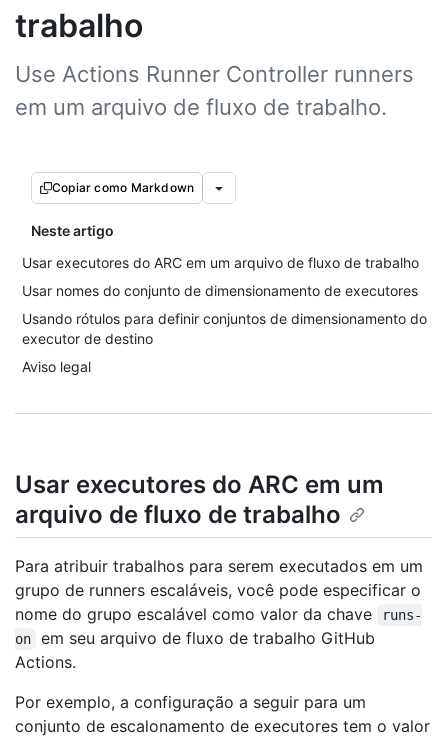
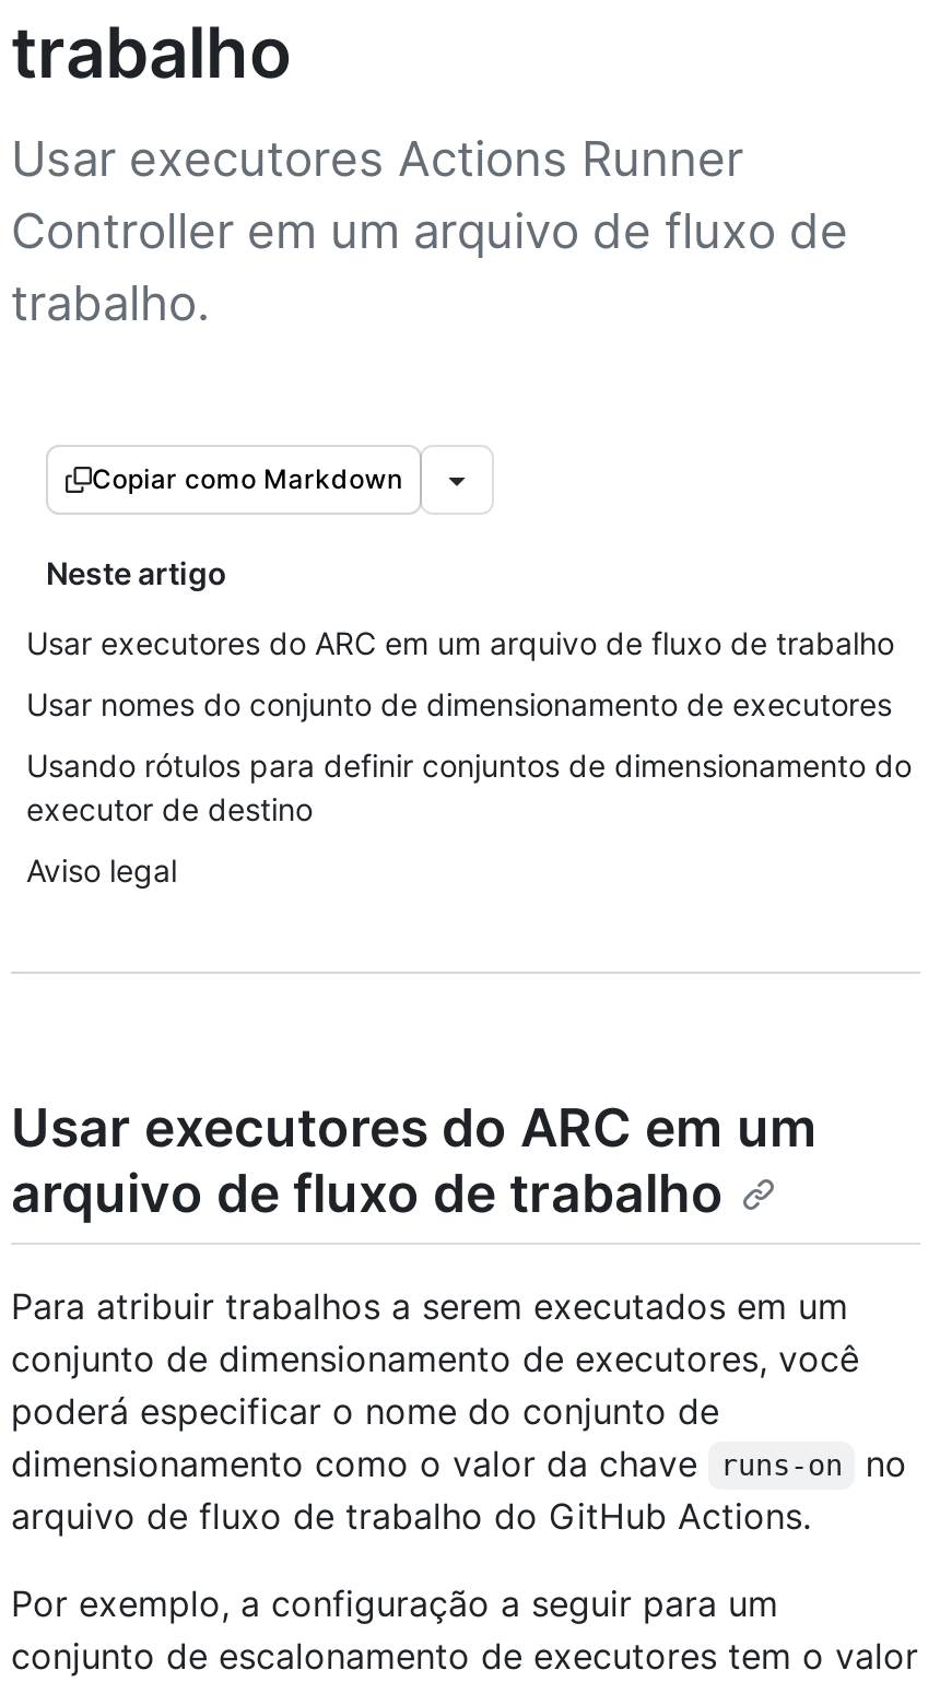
[15,61,414,120] Use Actions Runner Controller runners | em um arquivo de fluxo de trabalho. -> [11,130,848,331] Usar executores Actions Runner | Controller em um arquivo de fluxo de | trabalho.
[15,556,423,672] Para atribuir trabalhos para serem executados em um | grupo de runners escaláveis, você pode especificar o | nome do grupo escalável como valor da chave runs- | on em seu arquivo de fluxo de trabalho GitHub | Actions. -> [11,1285,918,1538] Para atribuir trabalhos a serem executados em um | conjunto de dimensionamento de executores, você | poderá especificar o nome do conjunto de | dimensionamento como o valor da chave runs-on no | arquivo de fluxo de trabalho do GitHub Actions.

